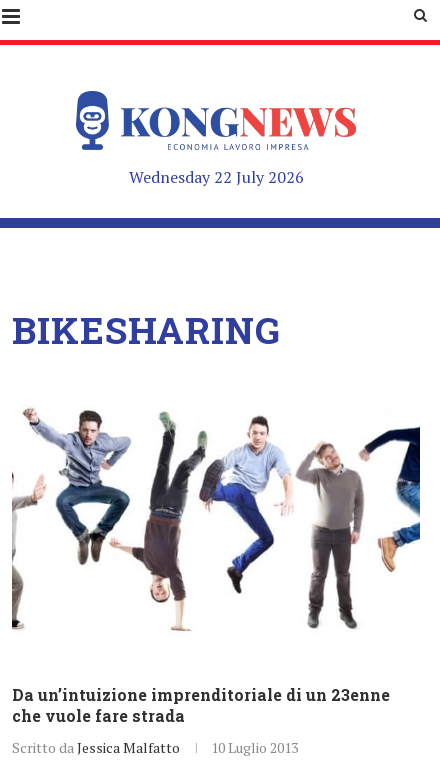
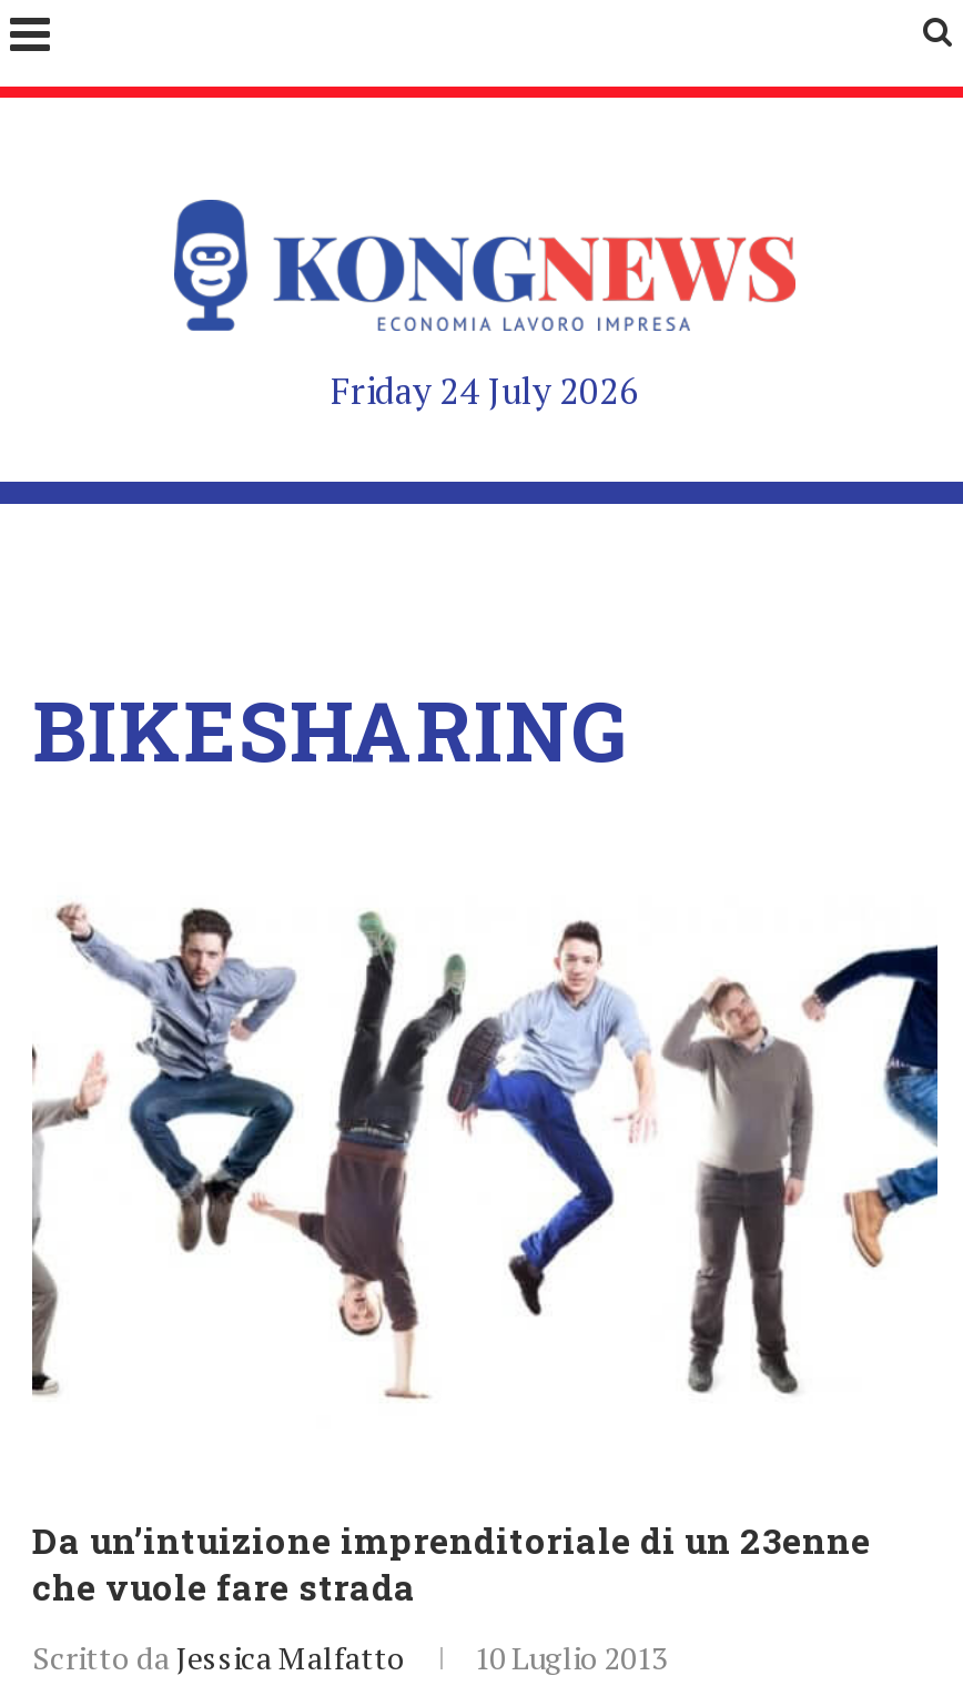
[128,166,303,188] Wednesday 22 July 2026 -> [331,366,639,415] Friday 24 July 2026

